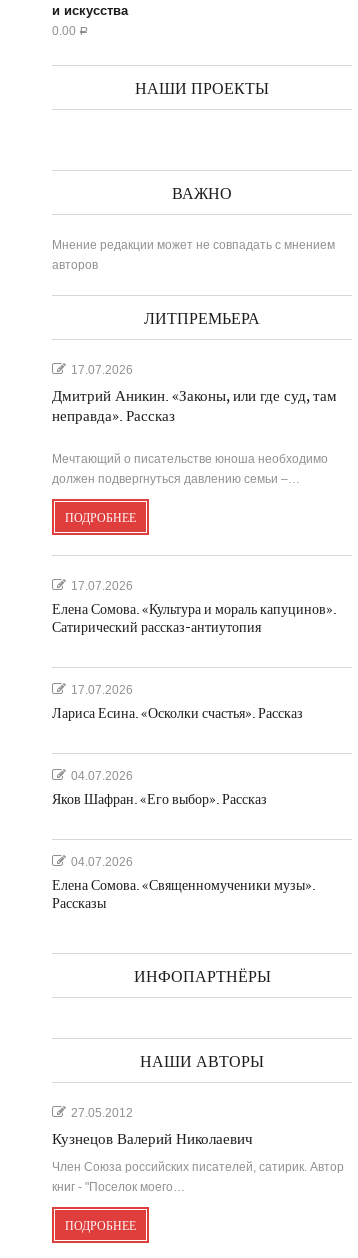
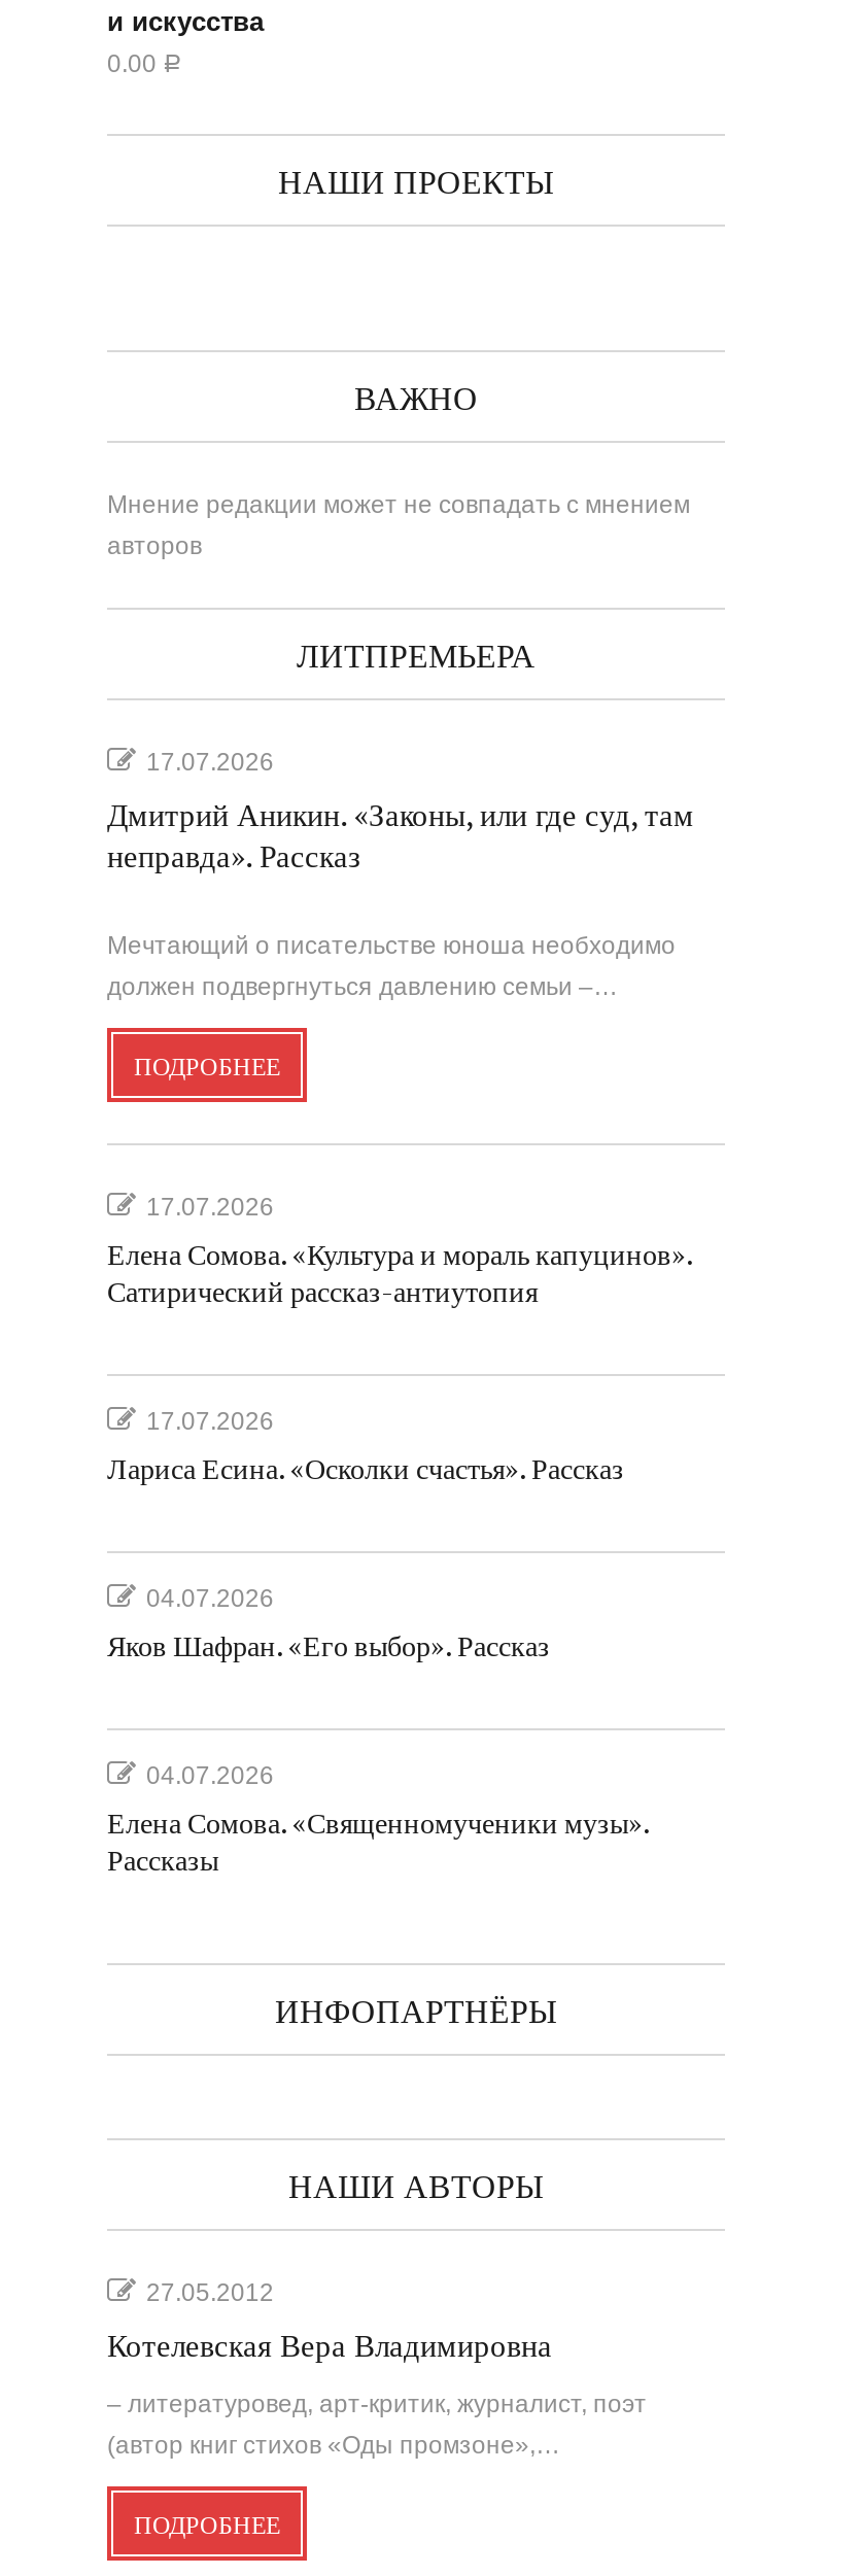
[52,1131,253,1148] Кузнецов Валерий Николаевич -> [107,2330,552,2365] Котелевская Вера Владимировна
[52,1160,344,1194] Член Союза российских писателей, сатирик. Автор | книг - "Поселок моего… -> [107,2390,647,2460] – литературовед, арт-критик, журналист, поэт | (автор книг стихов «Оды промзоне»,…

